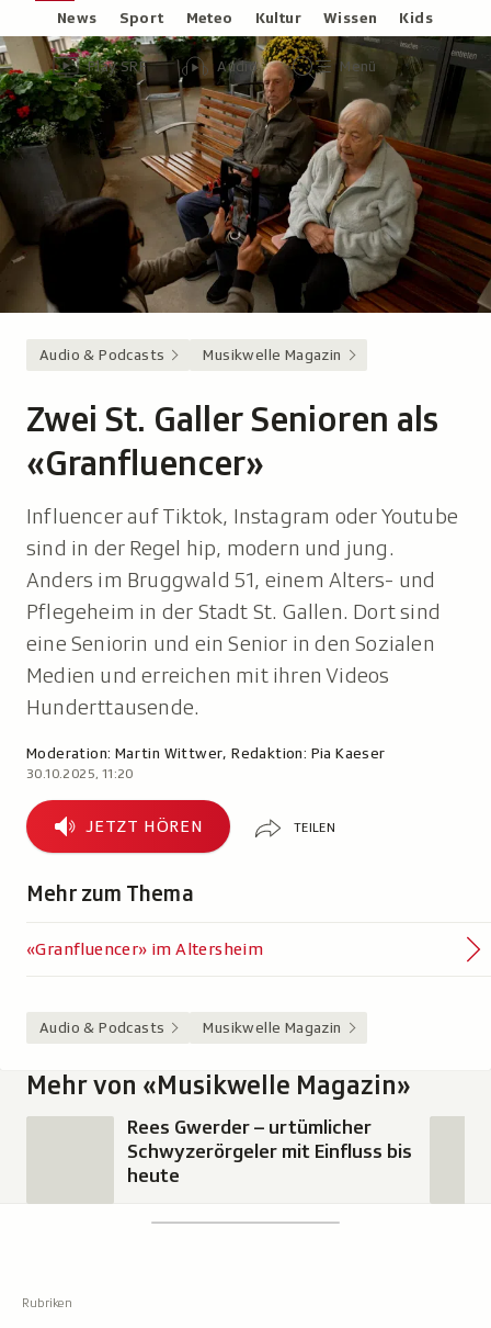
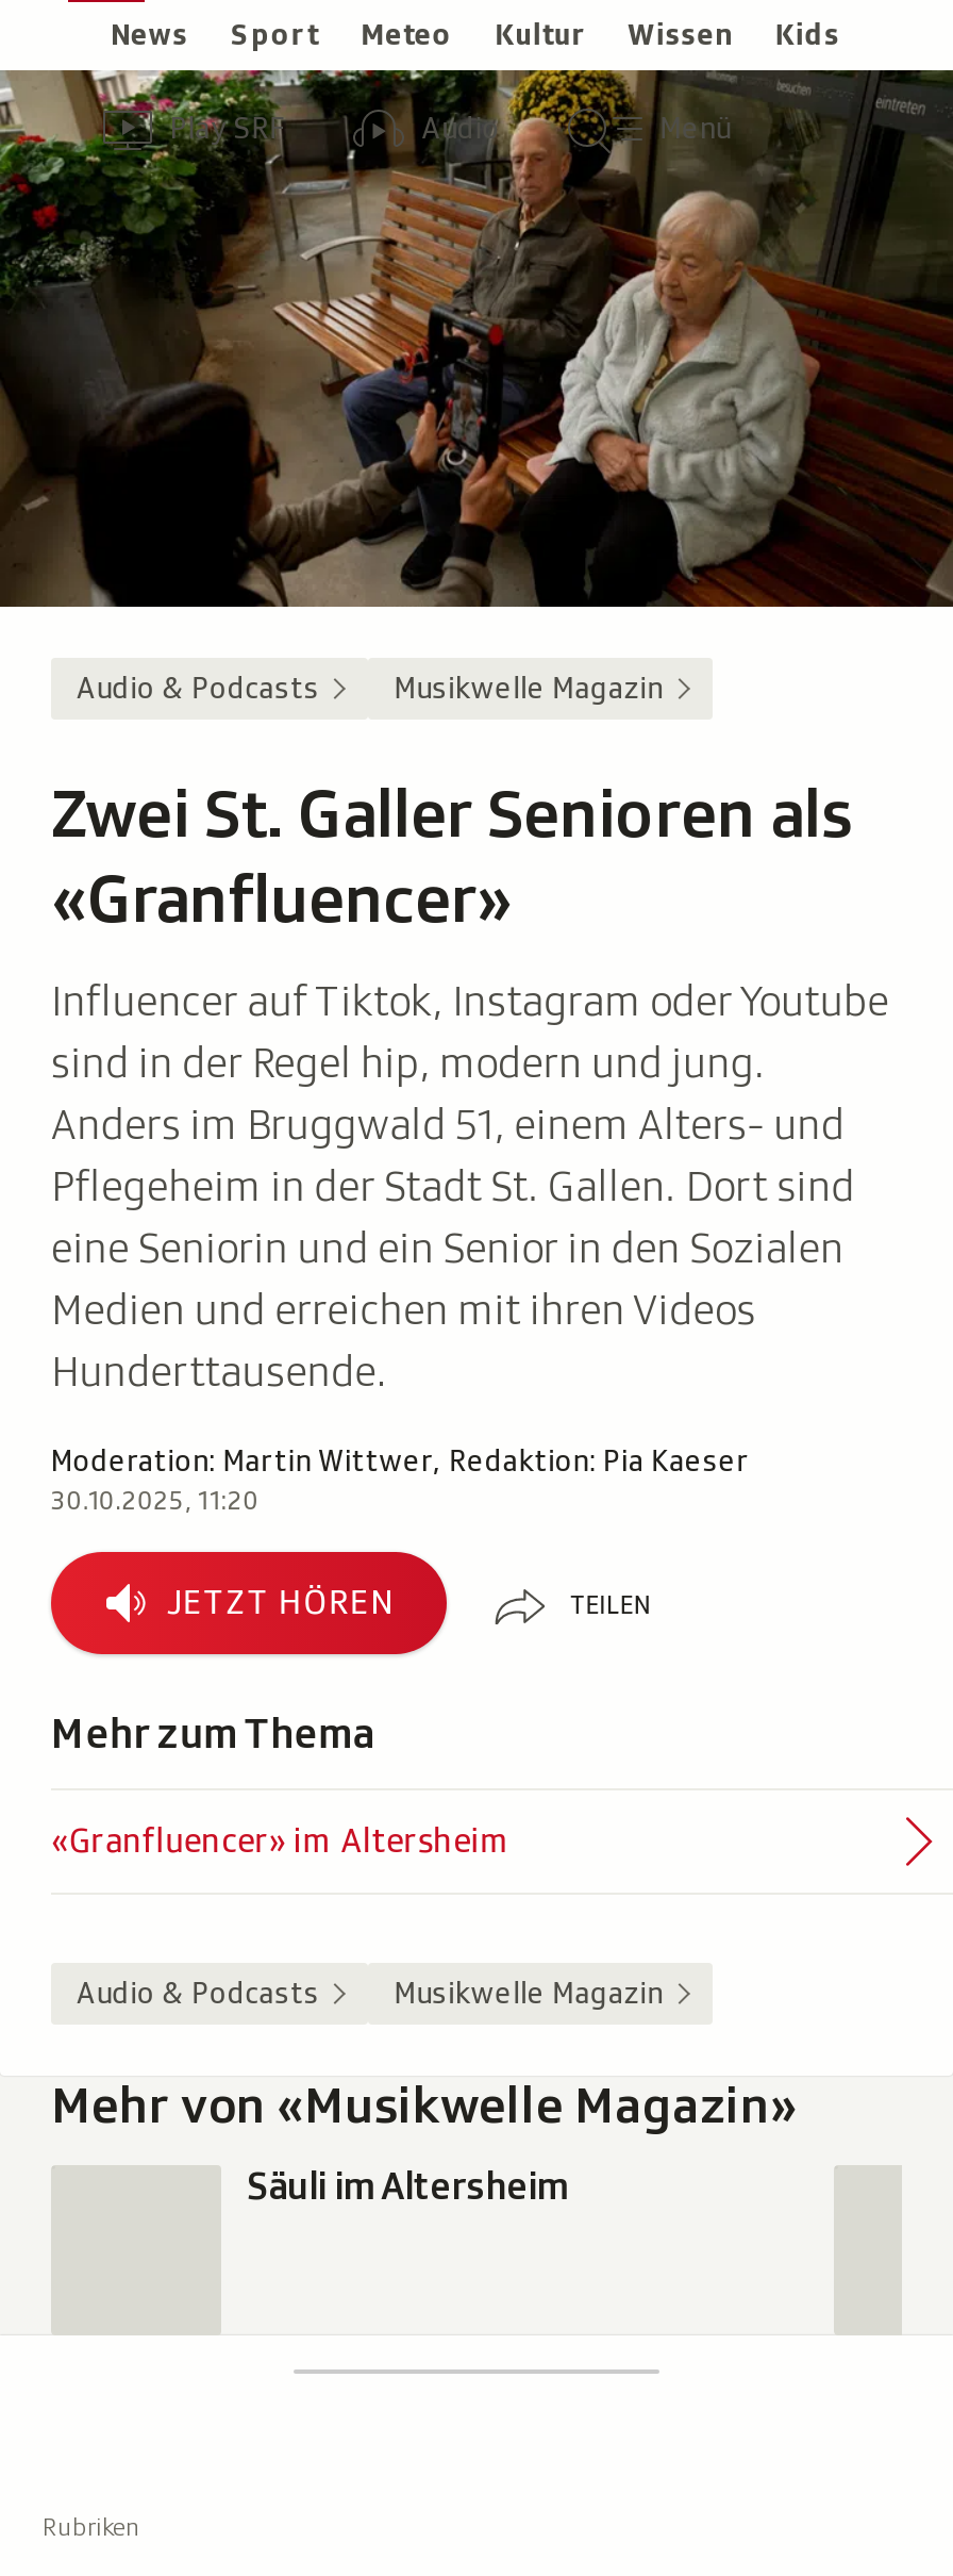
[127,1115,412,1189] Rees Gwerder – urtümlicher | Schwyzerörgeler mit Einfluss bis | heute -> [247,2163,566,2212] Säuli im Altersheim

